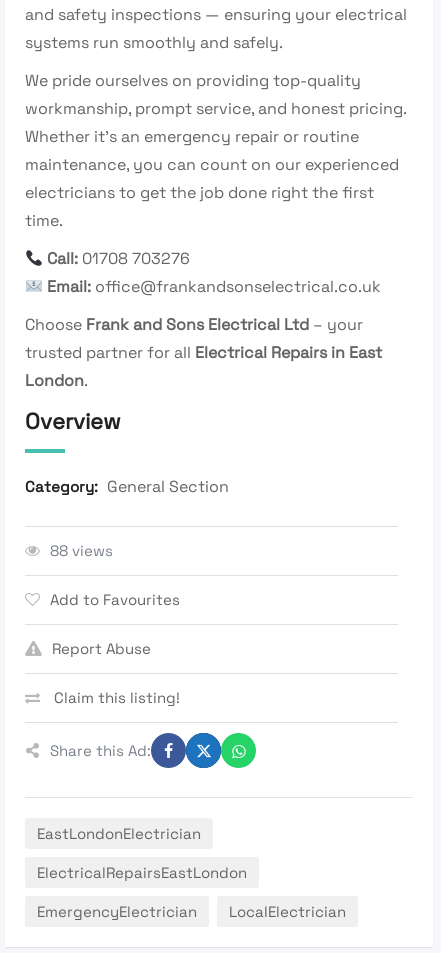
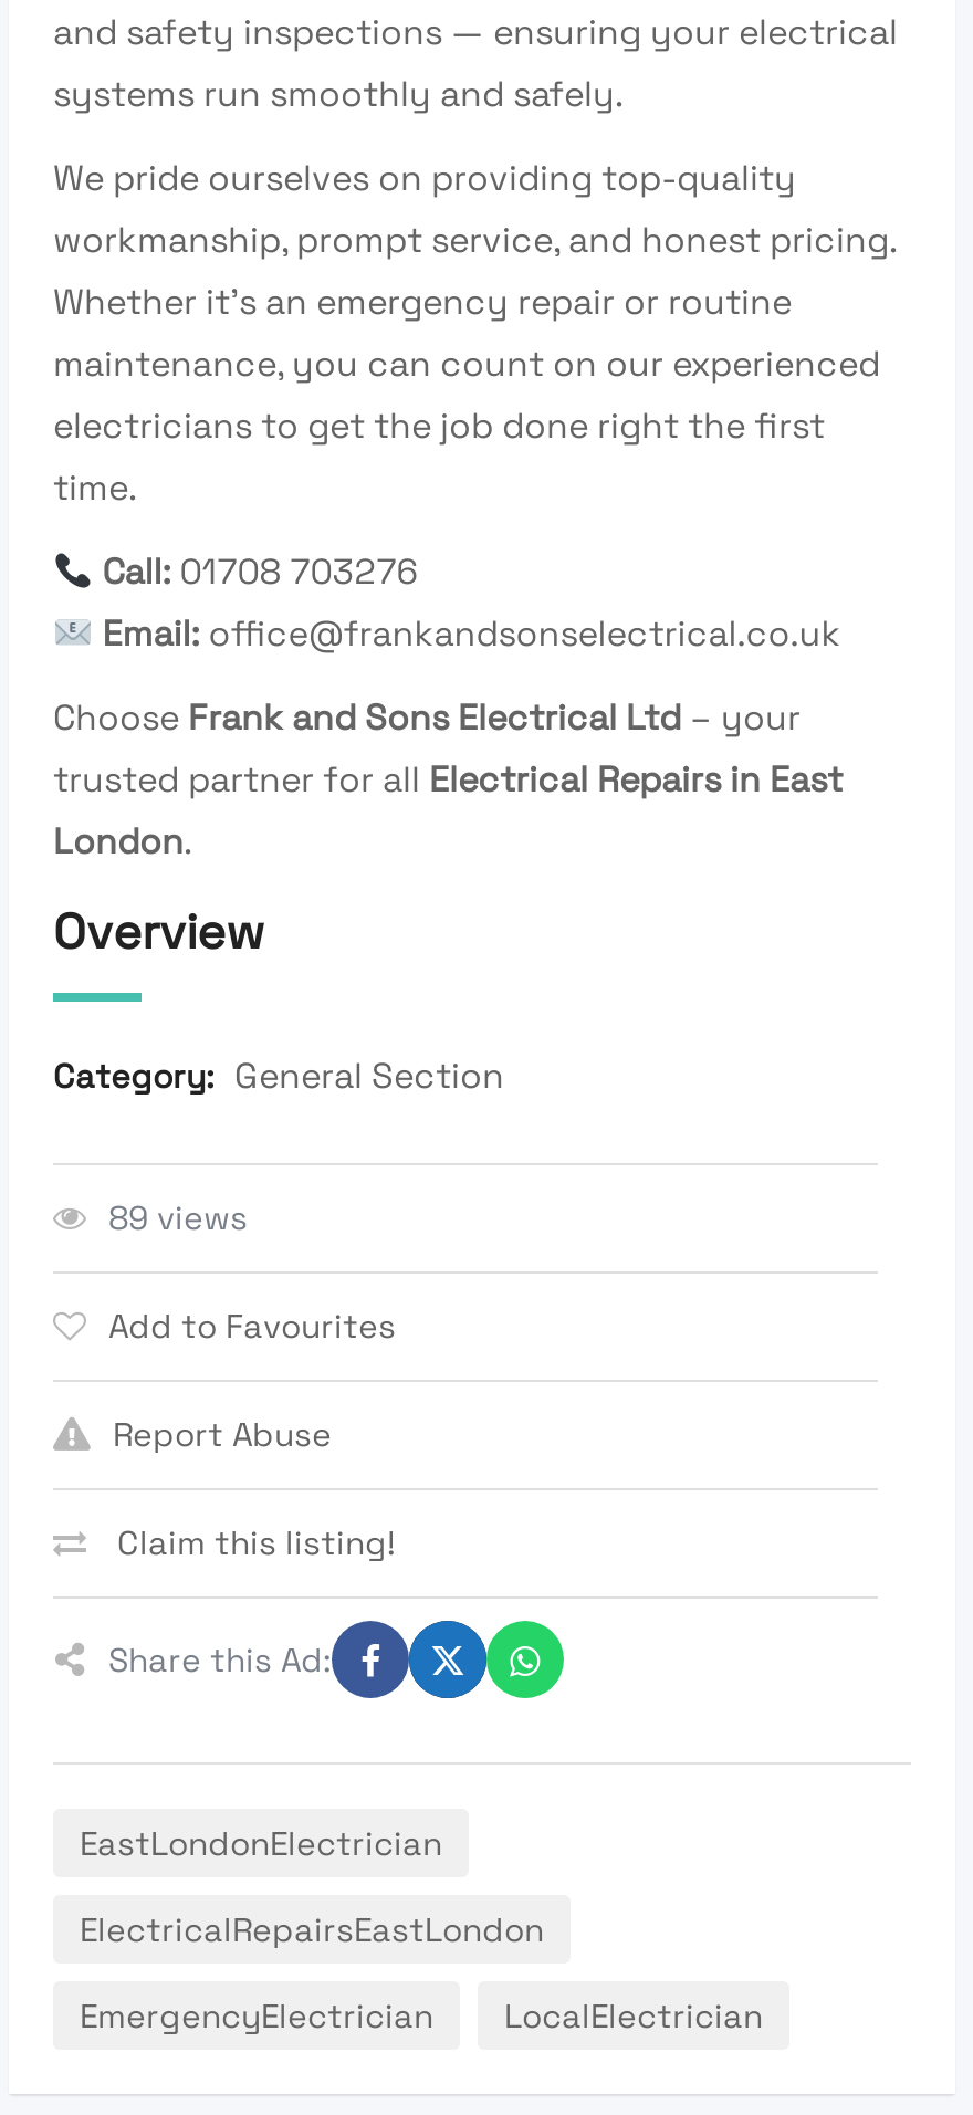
[50,541,113,560] 88 views -> [108,1197,248,1239] 89 views

